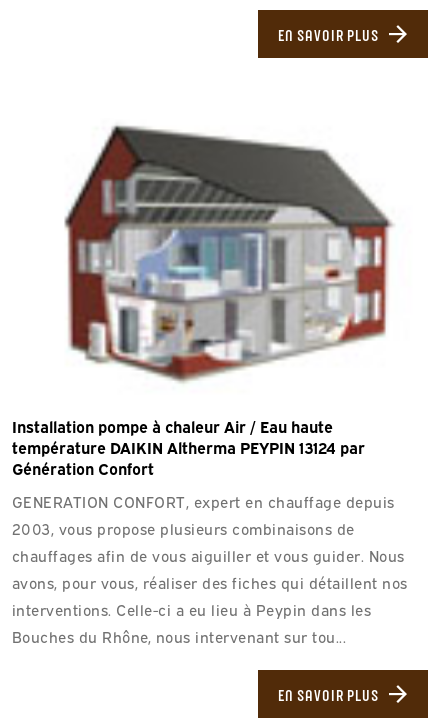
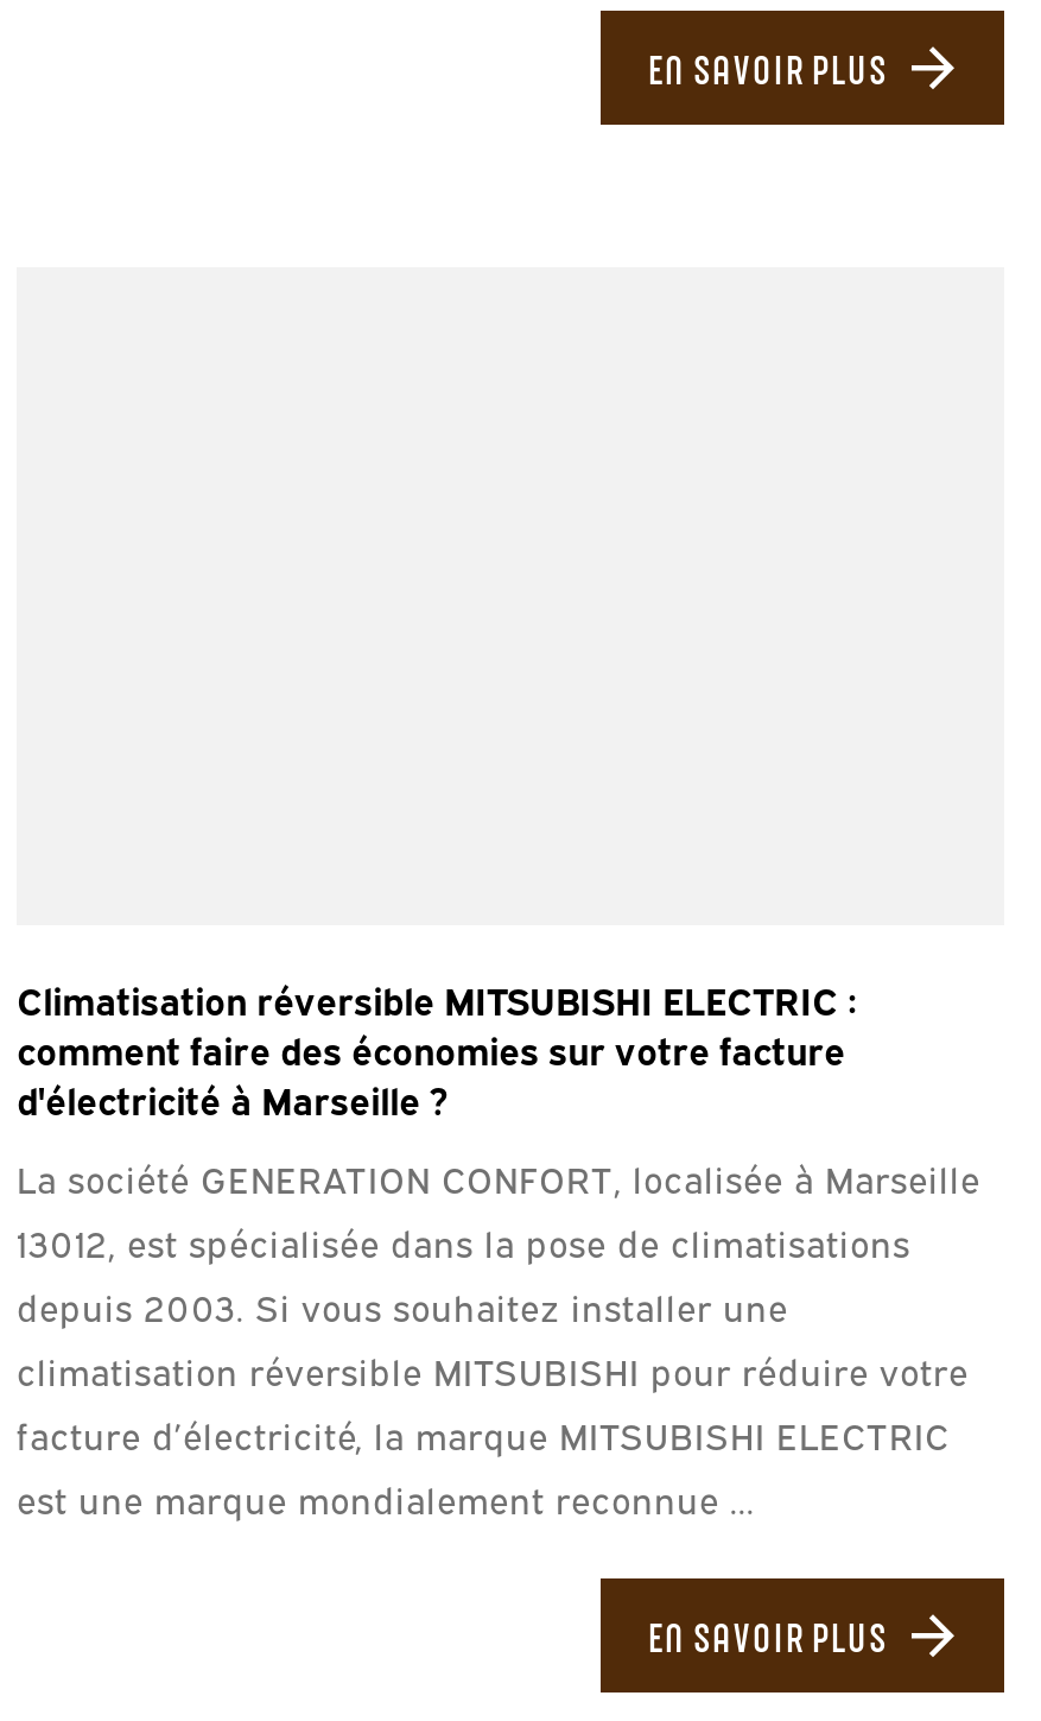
[64,125,392,383] [image] -> none
[12,415,365,478] Installation pompe à chaleur Air / Eau haute | température DAIKIN Altherma PEYPIN 13124 par | Génération Confort -> [17,974,857,1124] Climatisation réversible MITSUBISHI ELECTRIC : | comment faire des économies sur votre facture | d'électricité à Marseille ?
[12,491,408,646] GENERATION CONFORT, expert en chauffage depuis | 2003, vous propose plusieurs combinaisons de | chauffages afin de vous aiguiller et vous guider. Nous | avons, pour vous, réaliser des fiches qui détaillent nos | interventions. Celle-ci a eu lieu à Peypin dans les | Bouches du Rhône, nous intervenant sur tou... -> [17,1154,980,1523] La société GENERATION CONFORT, localisée à Marseille | 13012, est spécialisée dans la pose de climatisations | depuis 2003. Si vous souhaitez installer une | climatisation réversible MITSUBISHI pour réduire votre | facture d’électricité, la marque MITSUBISHI ELECTRIC | est une marque mondialement reconnue ...

